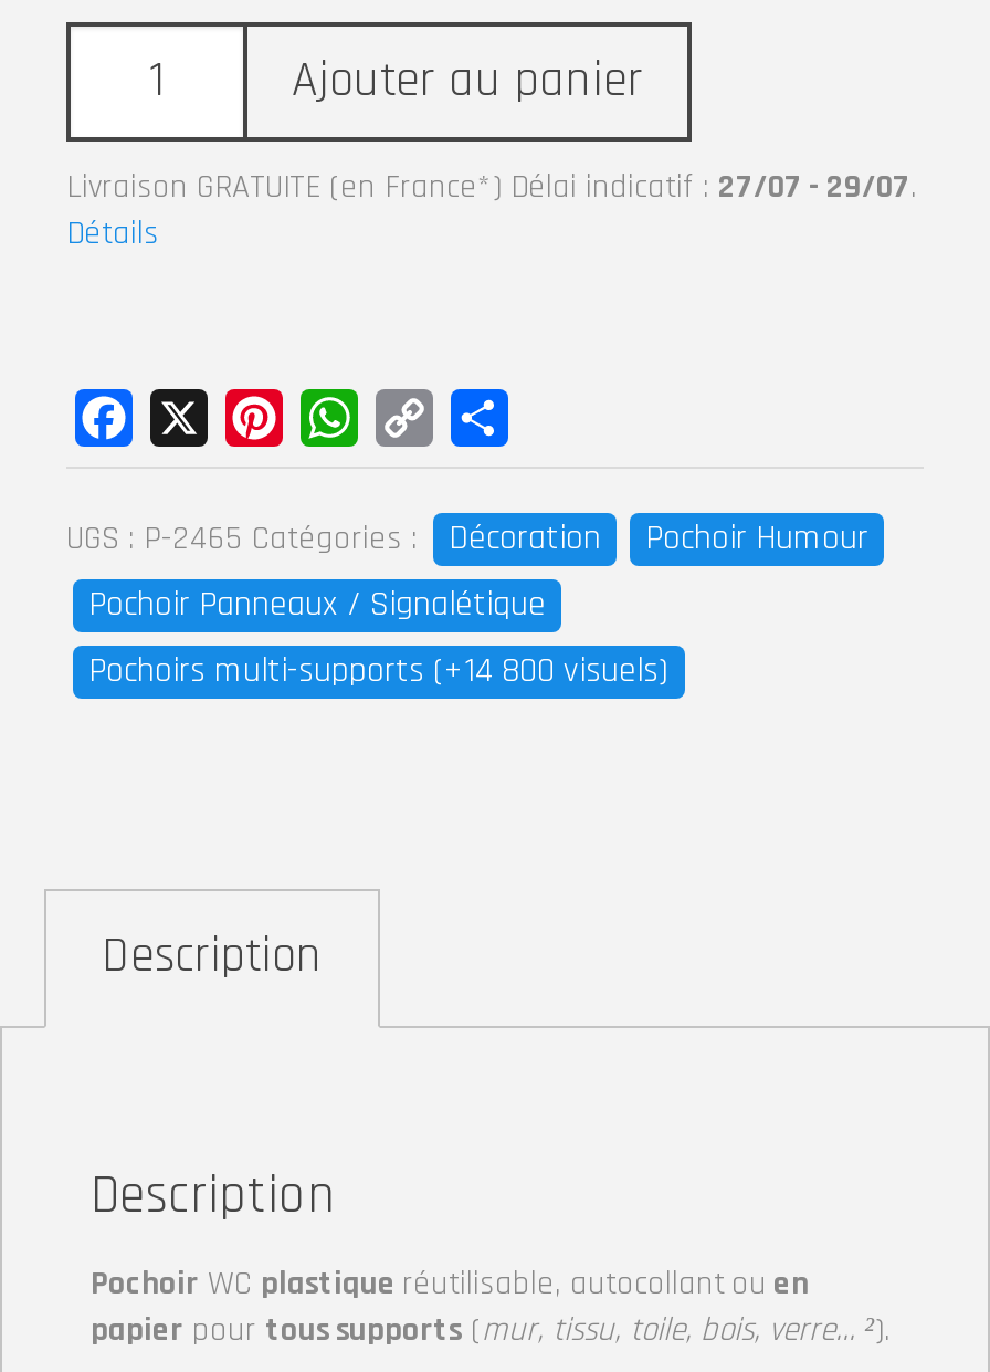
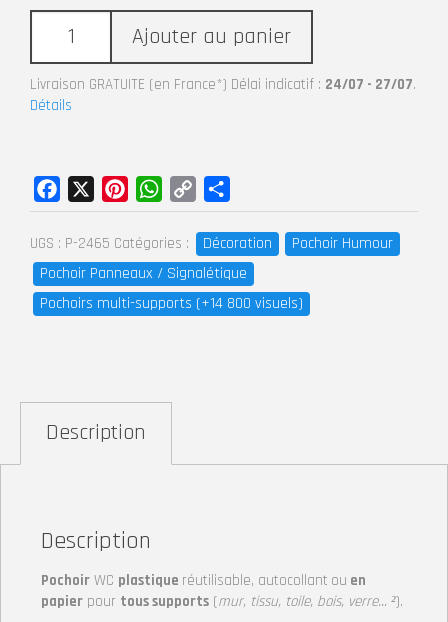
[66,165,917,207] Livraison GRATUITE (en France*) Délai indicatif : 27/07 - 29/07. -> [30,74,416,93] Livraison GRATUITE (en France*) Délai indicatif : 24/07 - 27/07.

